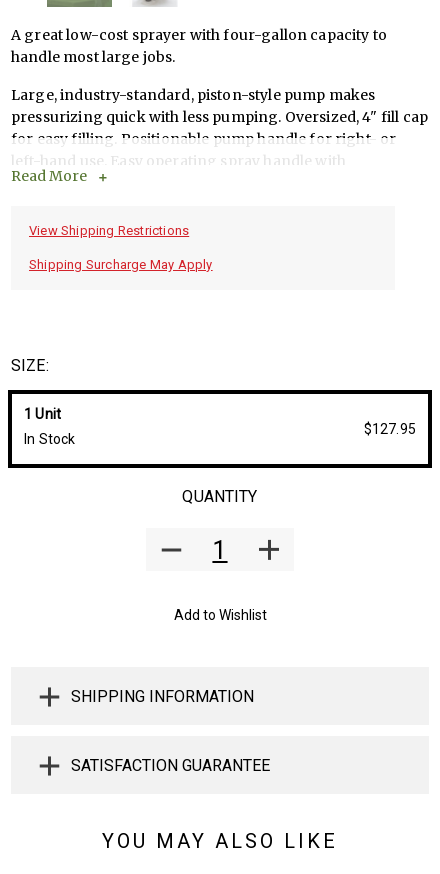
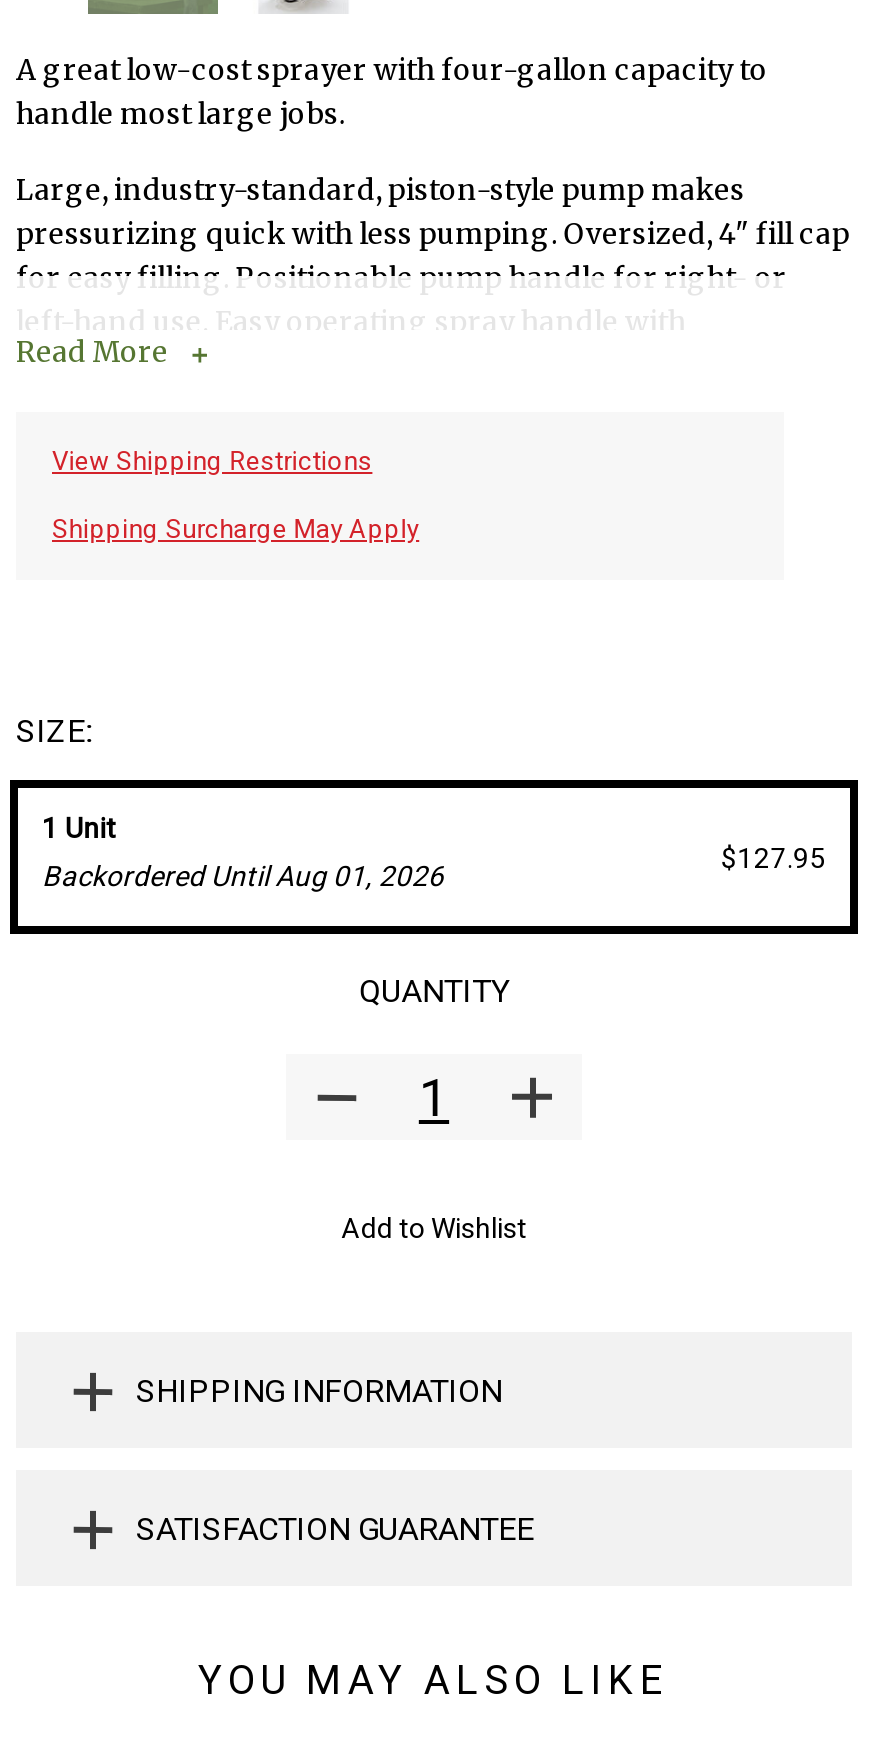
[24,431,76,447] In Stock -> [42,860,444,892] Backordered Until Aug 01, 2026

